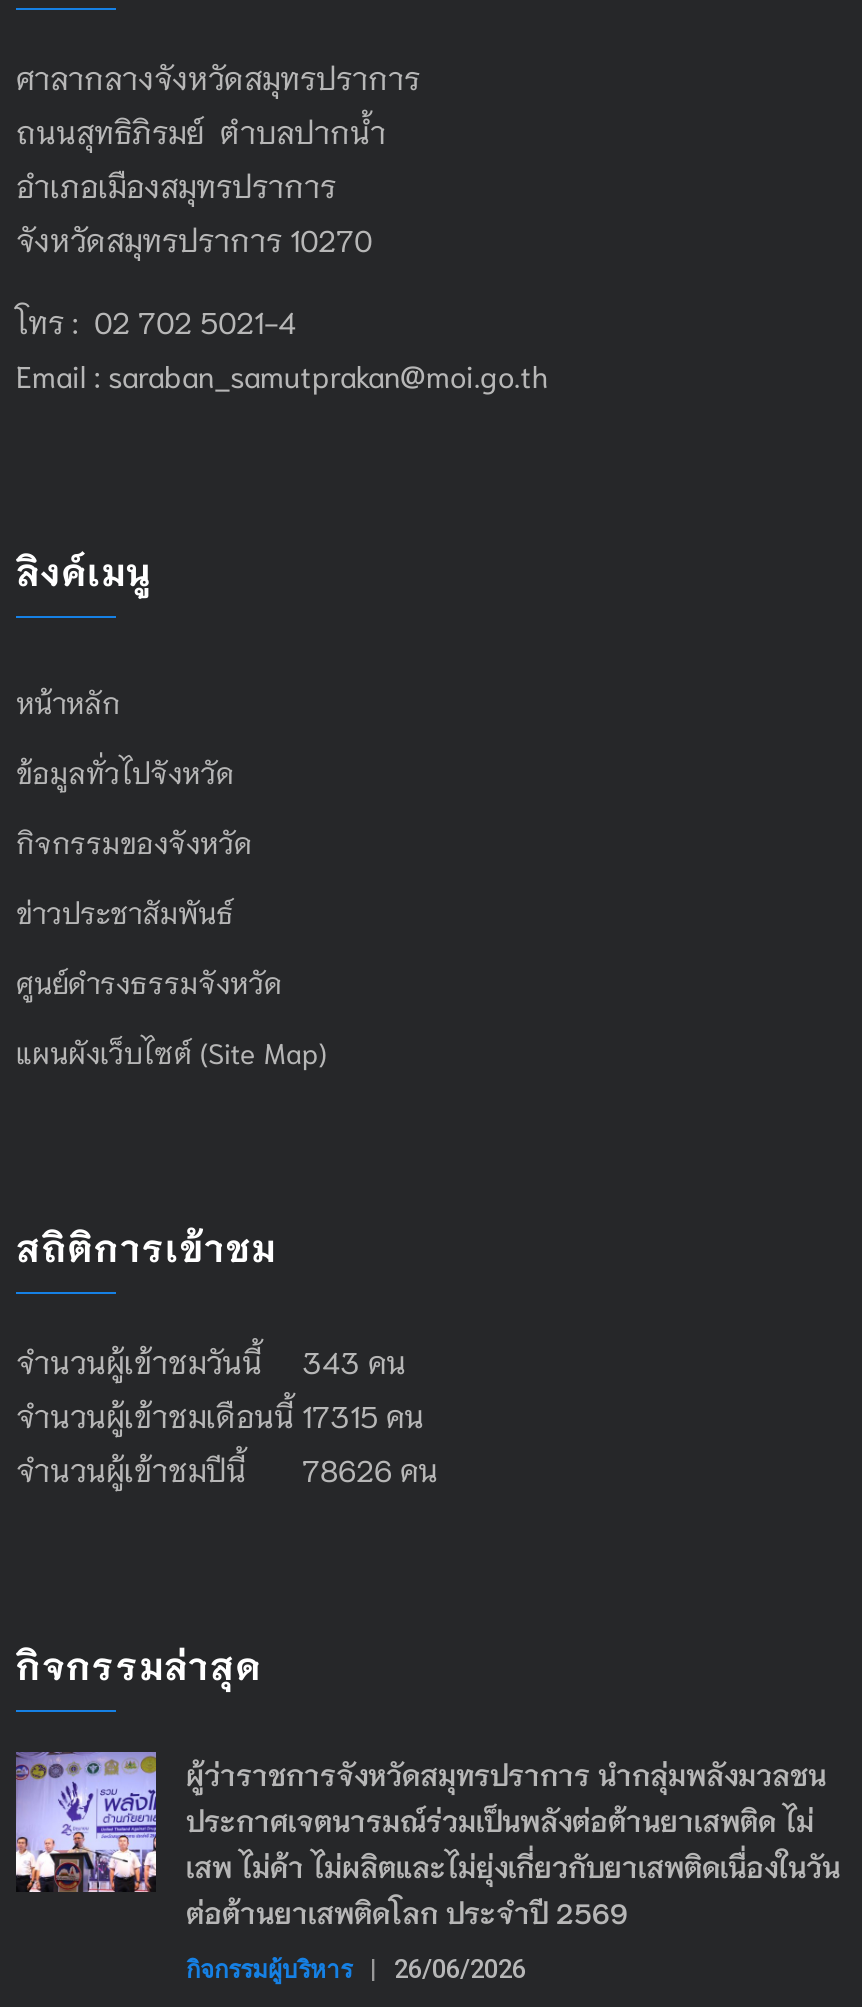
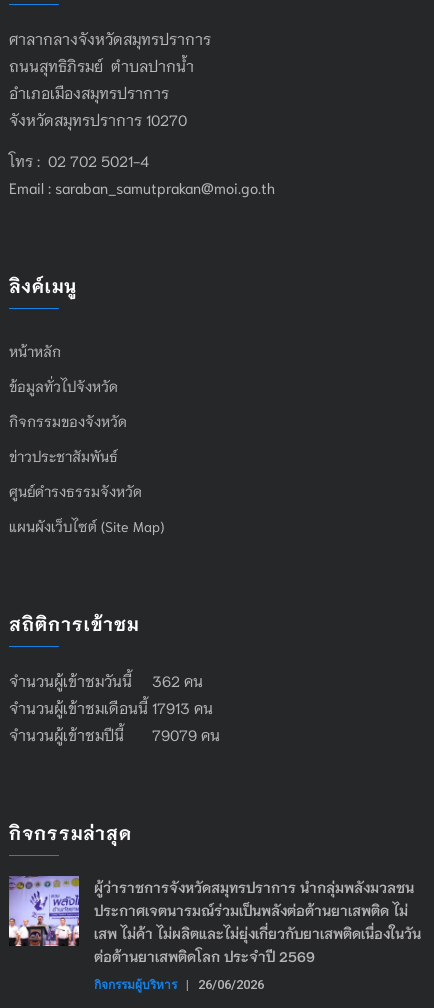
[16,1339,406,1379] จำนวนผู้เข้าชมวันนี้ 343 คน -> [9,670,203,690] จำนวนผู้เข้าชมวันนี้ 362 คน
[16,1393,424,1433] จำนวนผู้เข้าชมเดือนนี้ 17315 คน -> [9,697,213,717] จำนวนผู้เข้าชมเดือนนี้ 17913 คน
[16,1447,438,1487] จำนวนผู้เข้าชมปีนี้ 78626 คน -> [9,724,220,744] จำนวนผู้เข้าชมปีนี้ 79079 คน

